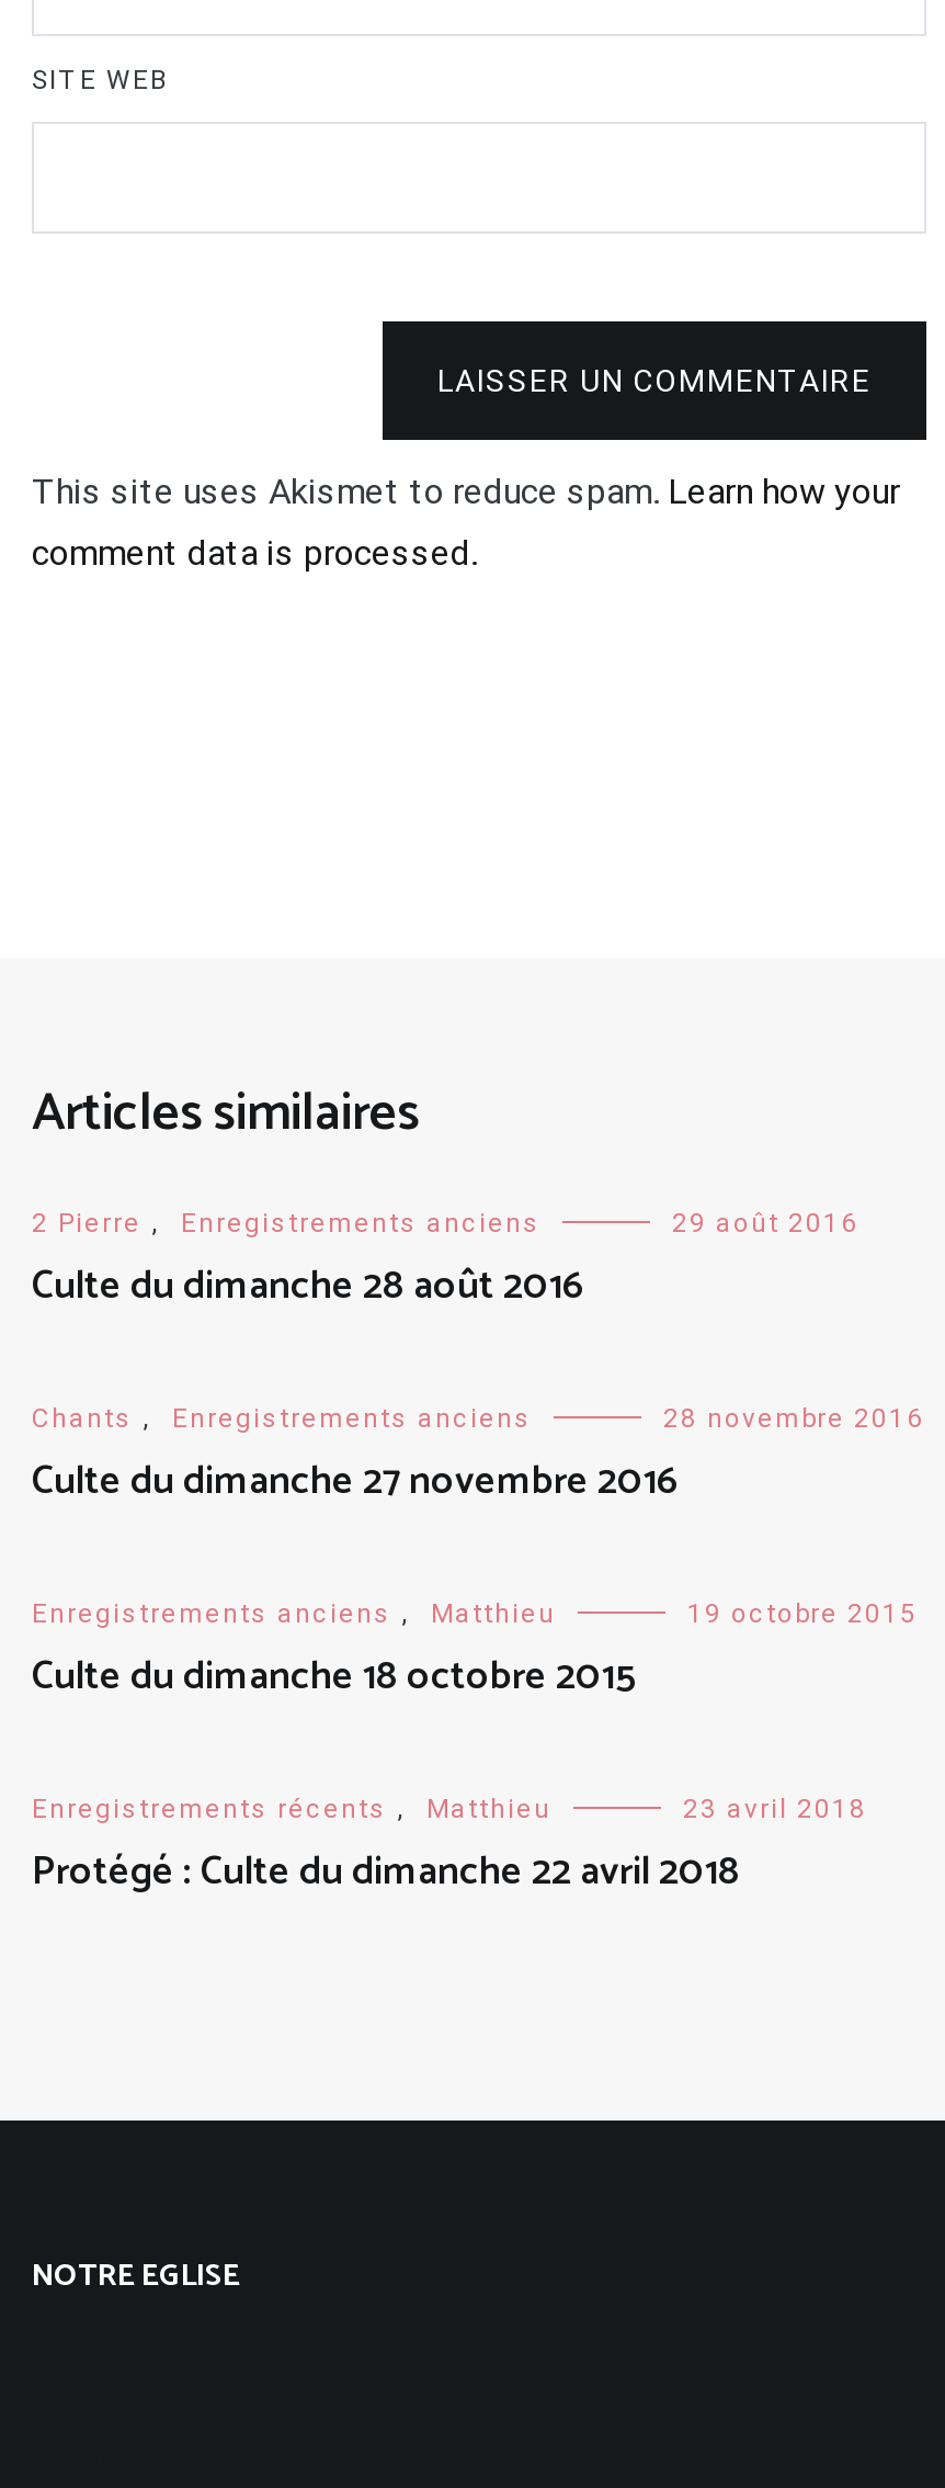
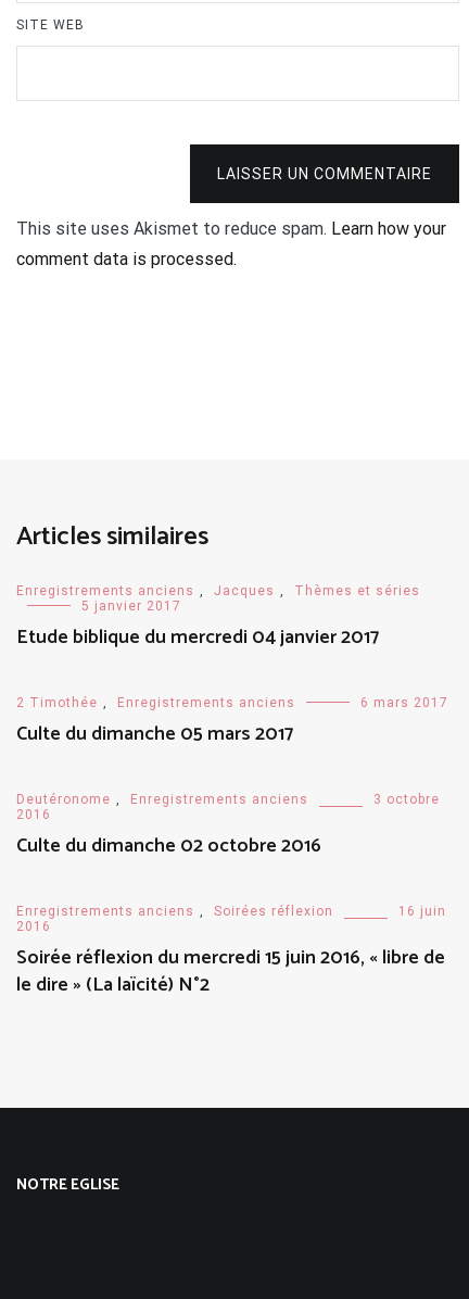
[32,1209,858,1321] 2 Pierre , Enregistrements anciens | 29 août 2016 | Culte du dimanche 28 août 2016 -> [16,584,420,654] Enregistrements anciens , Jacques , Thèmes et séries | 5 janvier 2017 | Etude biblique du mercredi 04 janvier 2017
[32,1404,924,1516] Chants , Enregistrements anciens | 28 novembre 2016 | Culte du dimanche 27 novembre 2016 -> [16,696,448,751] 2 Timothée , Enregistrements anciens | 6 mars 2017 | Culte du dimanche 05 mars 2017
[32,1599,918,1711] Enregistrements anciens , Matthieu | 19 octobre 2015 | Culte du dimanche 18 octobre 2015 -> [16,792,440,863] Deutéronome , Enregistrements anciens | 3 octobre | 2016 | Culte du dimanche 02 octobre 2016
[32,1795,867,1907] Enregistrements récents , Matthieu | 23 avril 2018 | Protégé : Culte du dimanche 22 avril 2018 -> [16,904,446,1002] Enregistrements anciens , Soirées réflexion | 16 juin | 2016 | Soirée réflexion du mercredi 15 juin 2016, « libre de | le dire » (La laïcité) N°2

